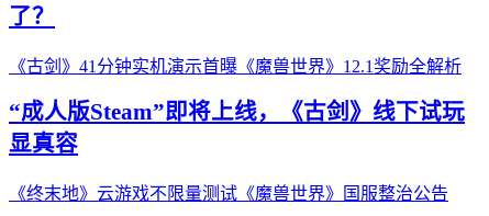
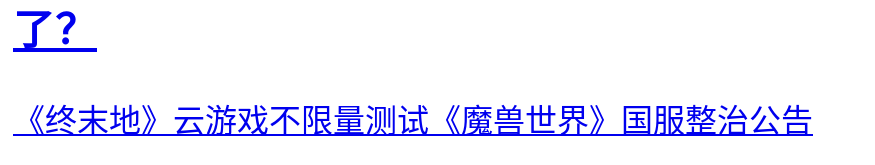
[9,57,465,156] 《古剑》41分钟实机演示首曝《魔兽世界》12.1奖励全解析 | “成人版Steam”即将上线，《古剑》线下试玩 | 显真容 -> none

